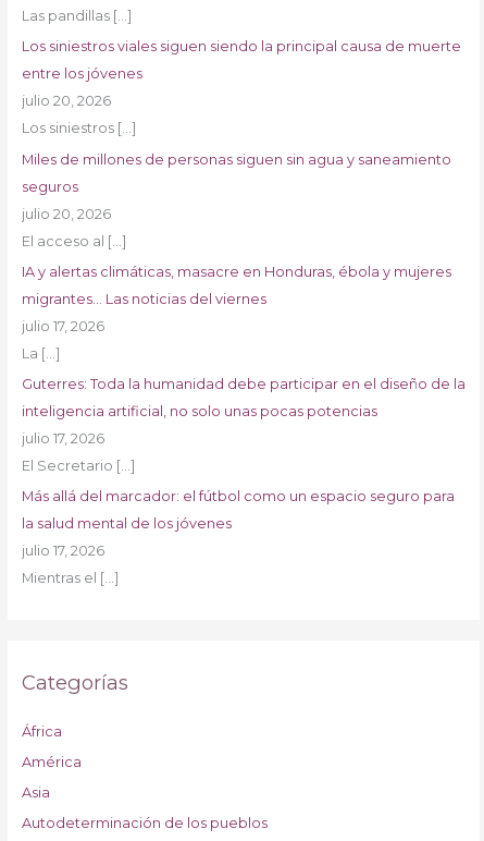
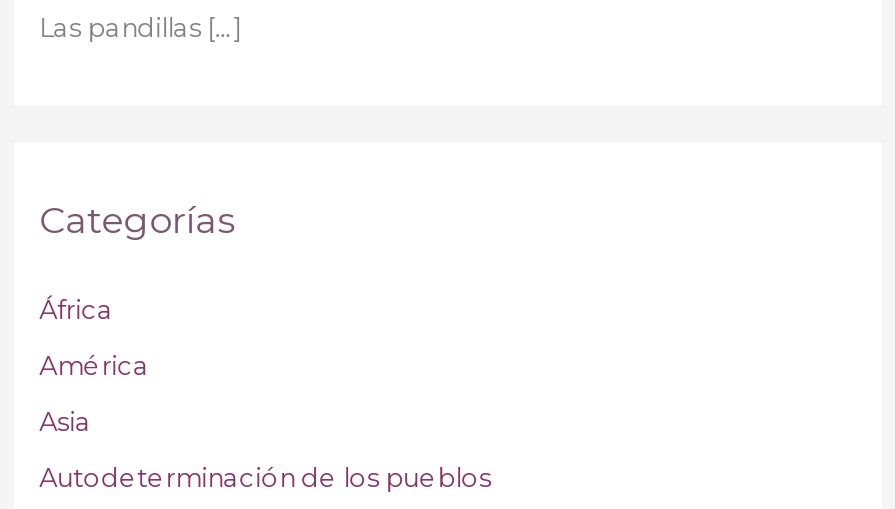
[21,39,465,586] Los siniestros viales siguen siendo la principal causa de muerte | entre los jóvenes | julio 20, 2026 | Los siniestros […] | Miles de millones de personas siguen sin agua y saneamiento | seguros | julio 20, 2026 | El acceso al […] | IA y alertas climáticas, masacre en Honduras, ébola y mujeres | migrantes… Las noticias del viernes | julio 17, 2026 | La […] | Guterres: Toda la humanidad debe participar en el diseño de la | inteligencia artificial, no solo unas pocas potencias | julio 17, 2026 | El Secretario […] | Más allá del marcador: el fútbol como un espacio seguro para | la salud mental de los jóvenes | julio 17, 2026 | Mientras el […] -> none

